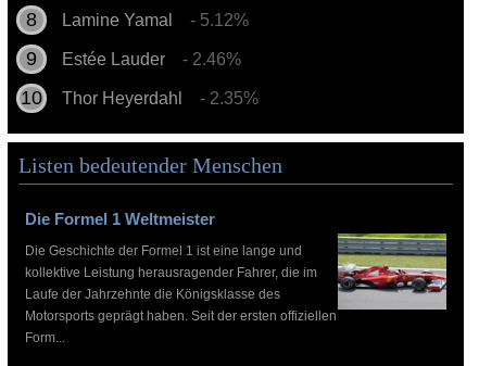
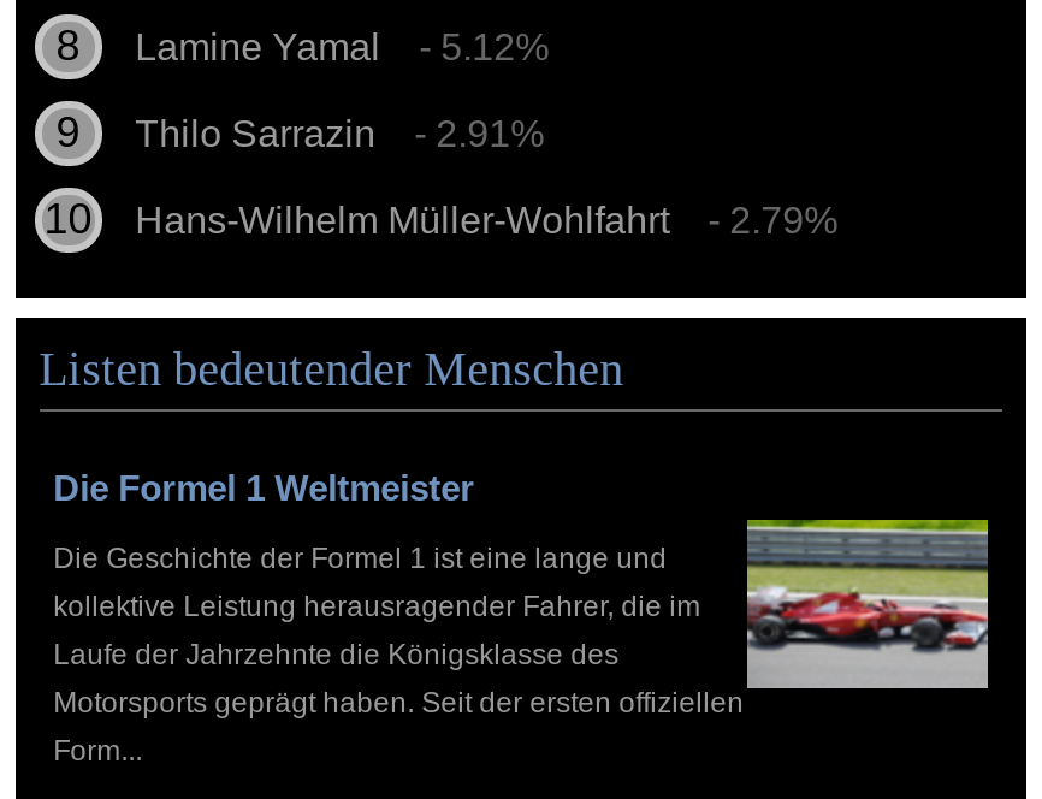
[61,50,241,68] Estée Lauder | - 2.46% -> [135,113,544,154] Thilo Sarrazin | - 2.91%
[61,89,258,107] Thor Heyerdahl | - 2.35% -> [135,199,838,240] Hans-Wilhelm Müller-Wohlfahrt | - 2.79%

